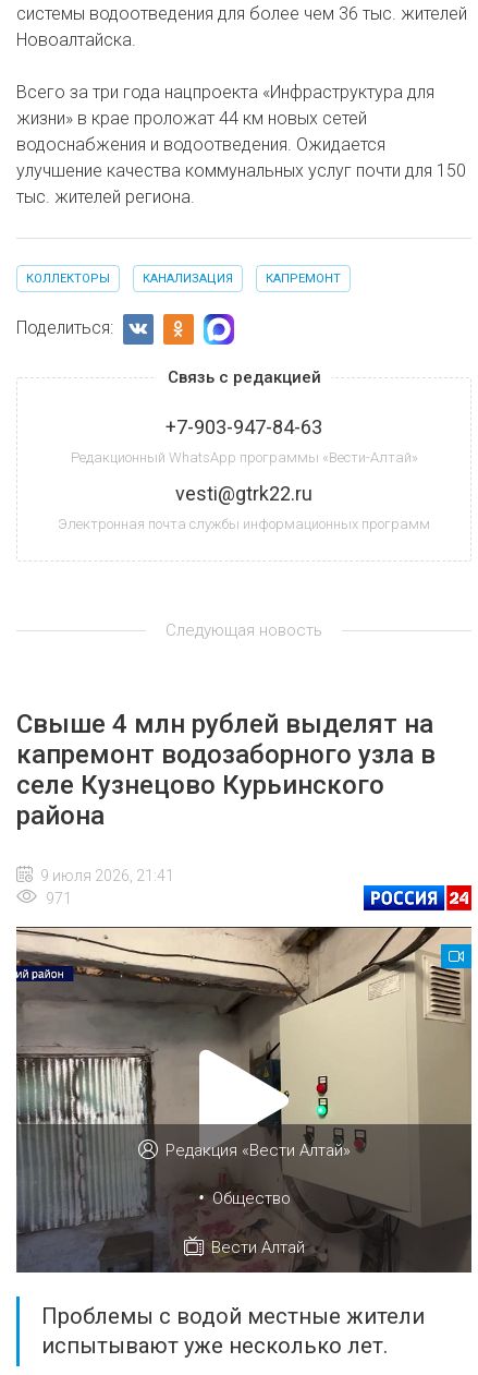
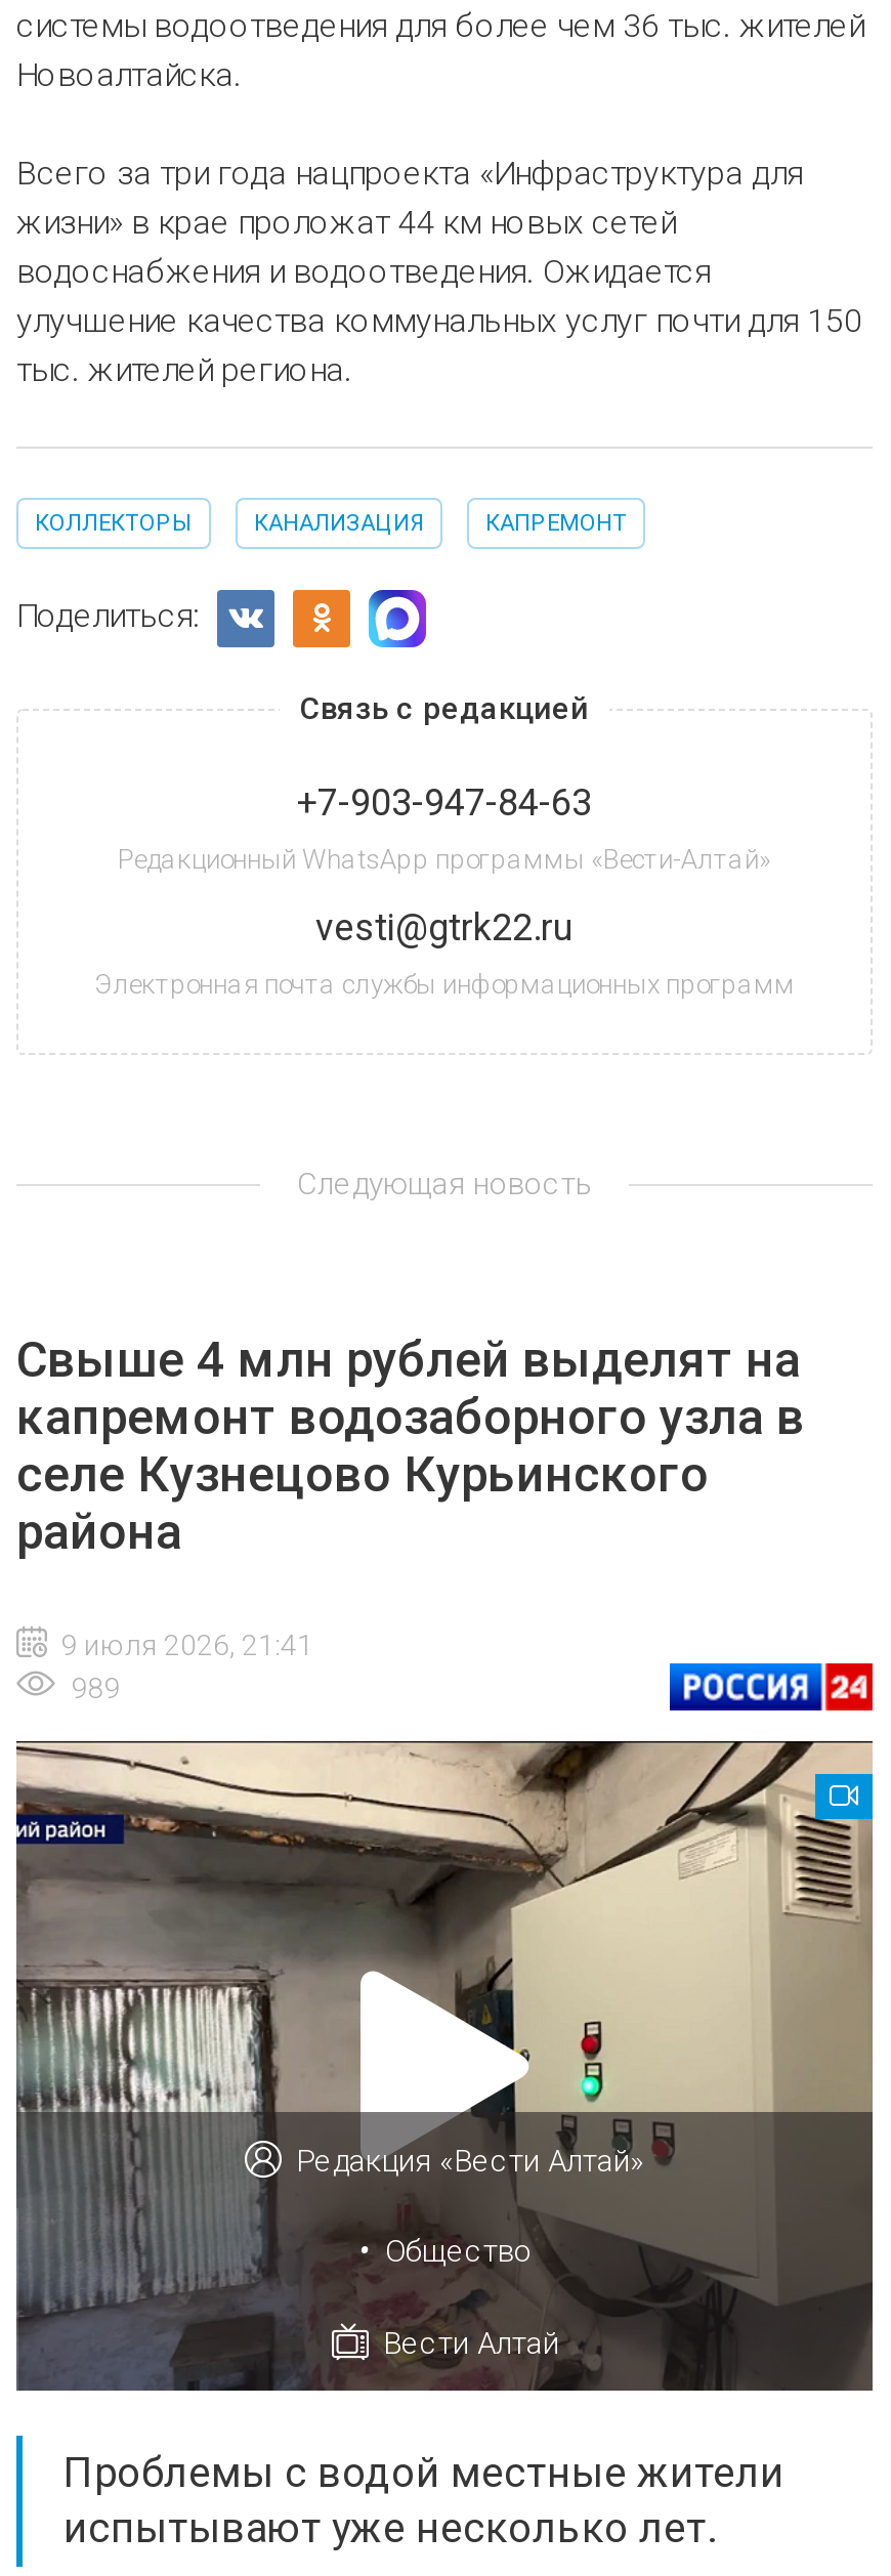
[42,890,72,907] 971 -> [66,1672,121,1704] 989

